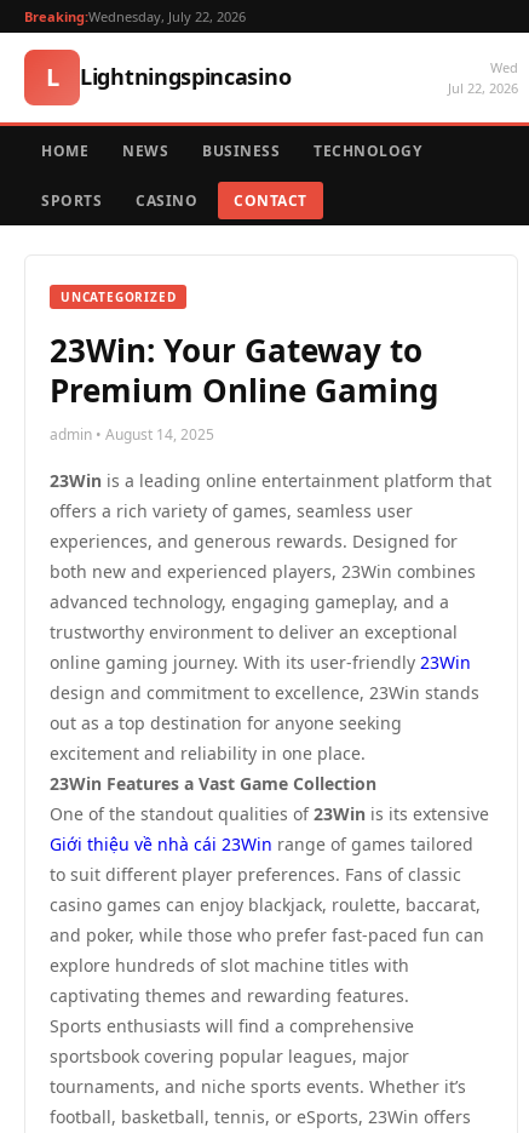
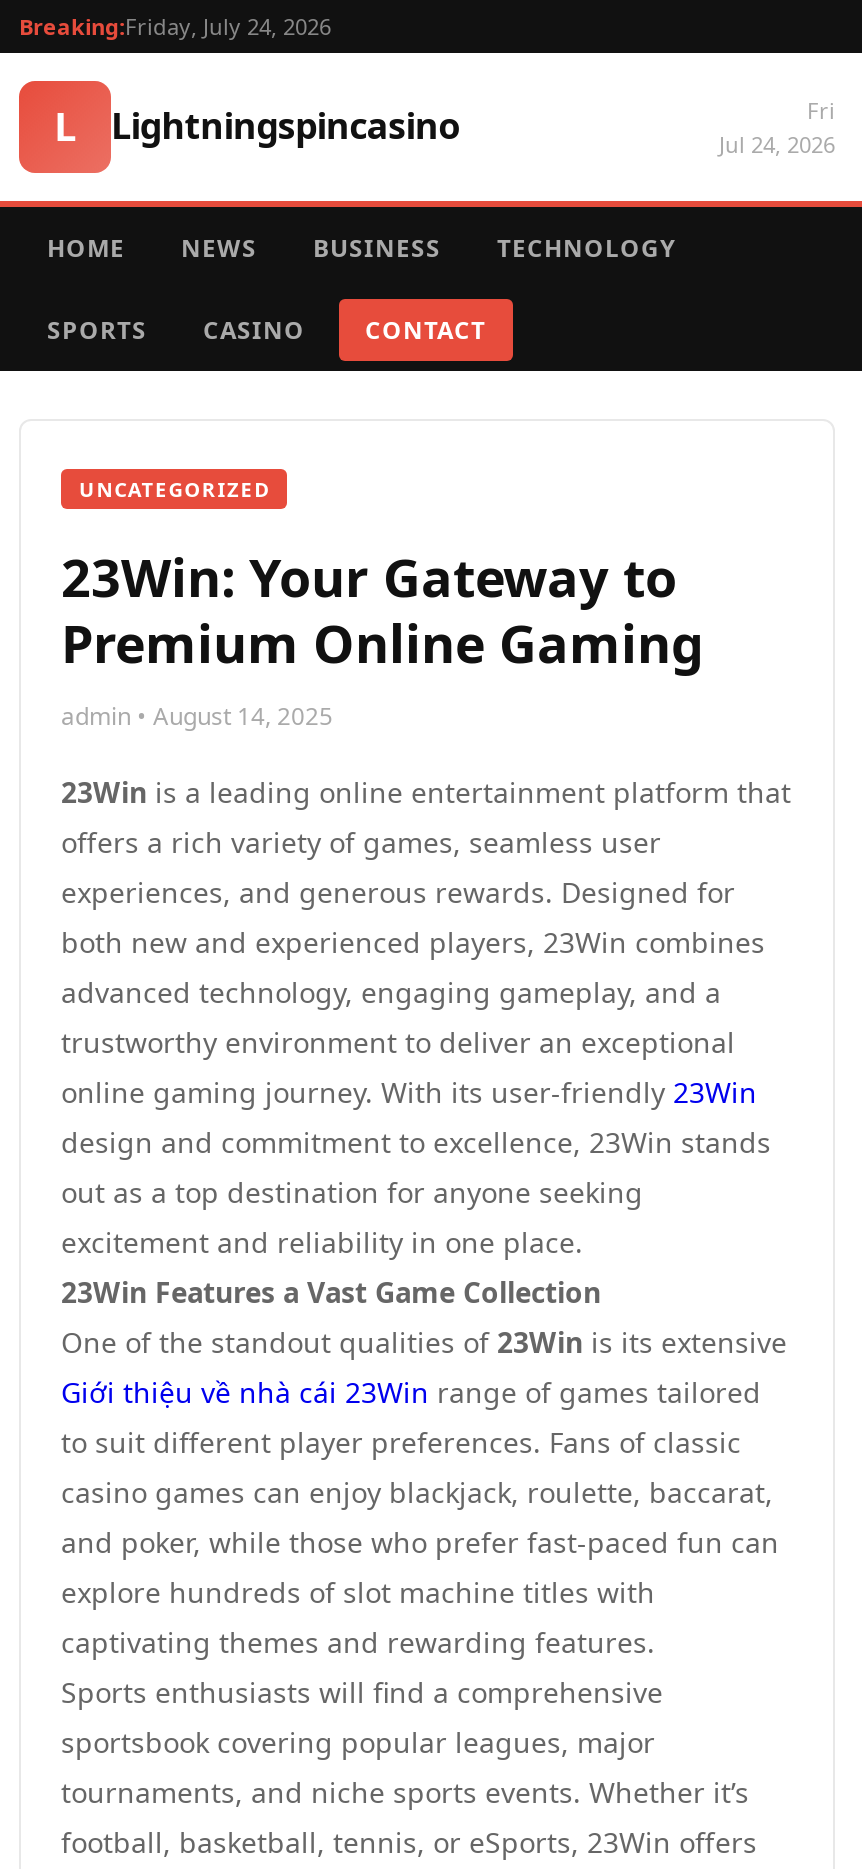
[24,7,246,25] Breaking:Wednesday, July 22, 2026 -> [19,11,331,41] Breaking:Friday, July 24, 2026
[448,58,518,97] Wed | Jul 22, 2026 -> [719,95,835,159] Fri | Jul 24, 2026

